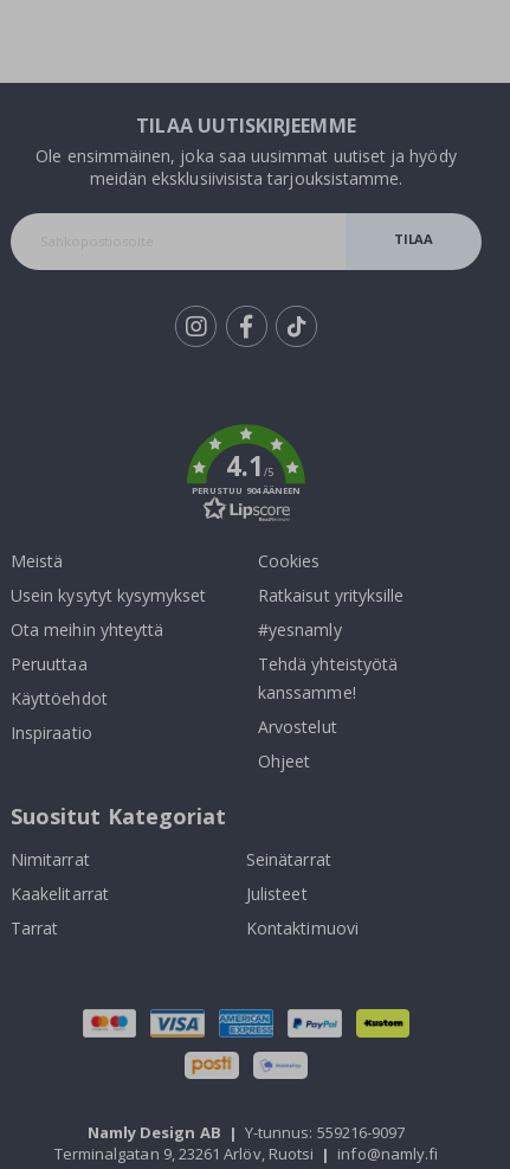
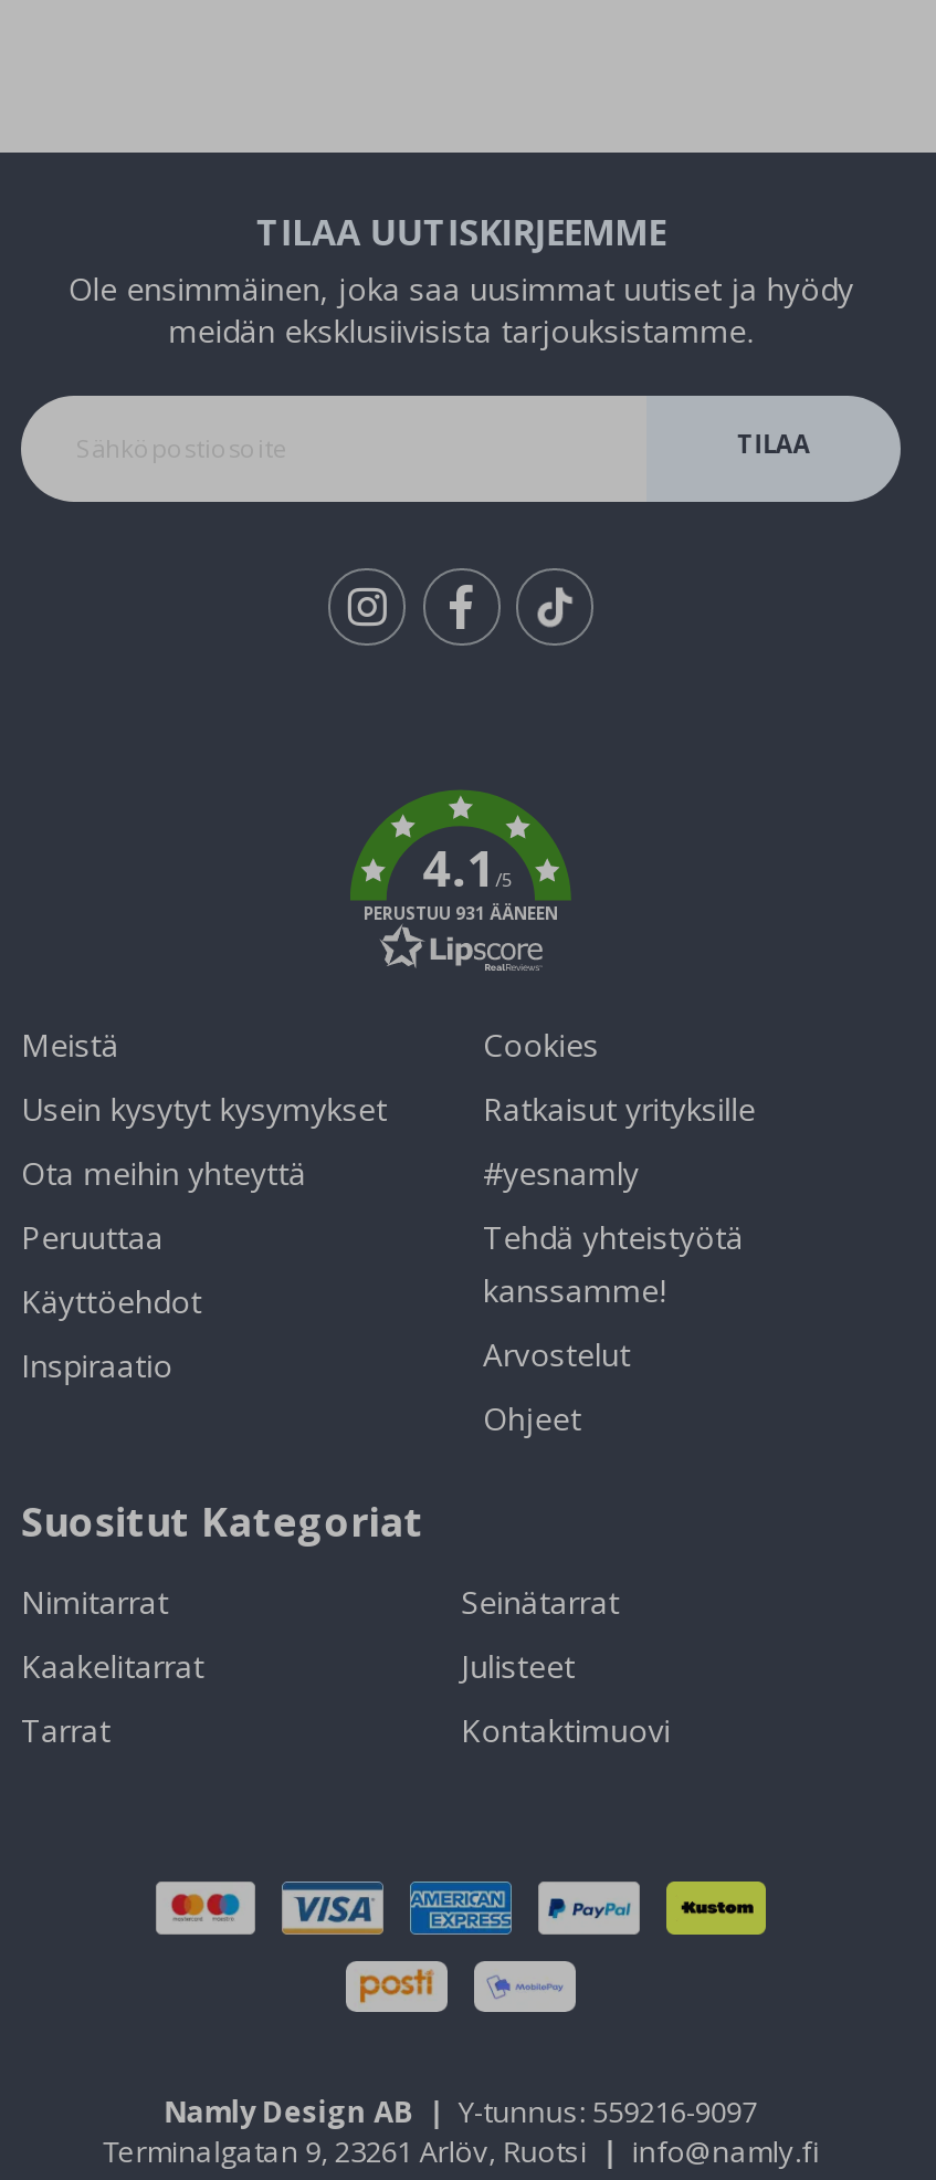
[192,484,300,496] PERUSTUU 904 ÄÄNEEN -> [364,902,558,924] PERUSTUU 931 ÄÄNEEN

